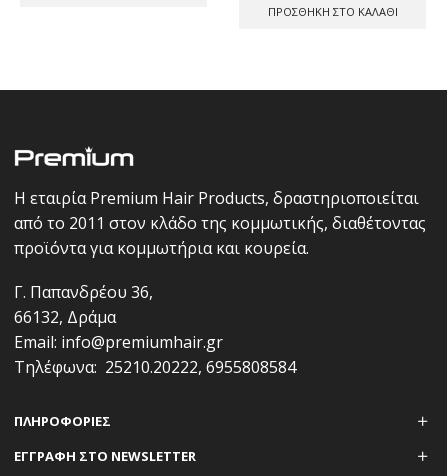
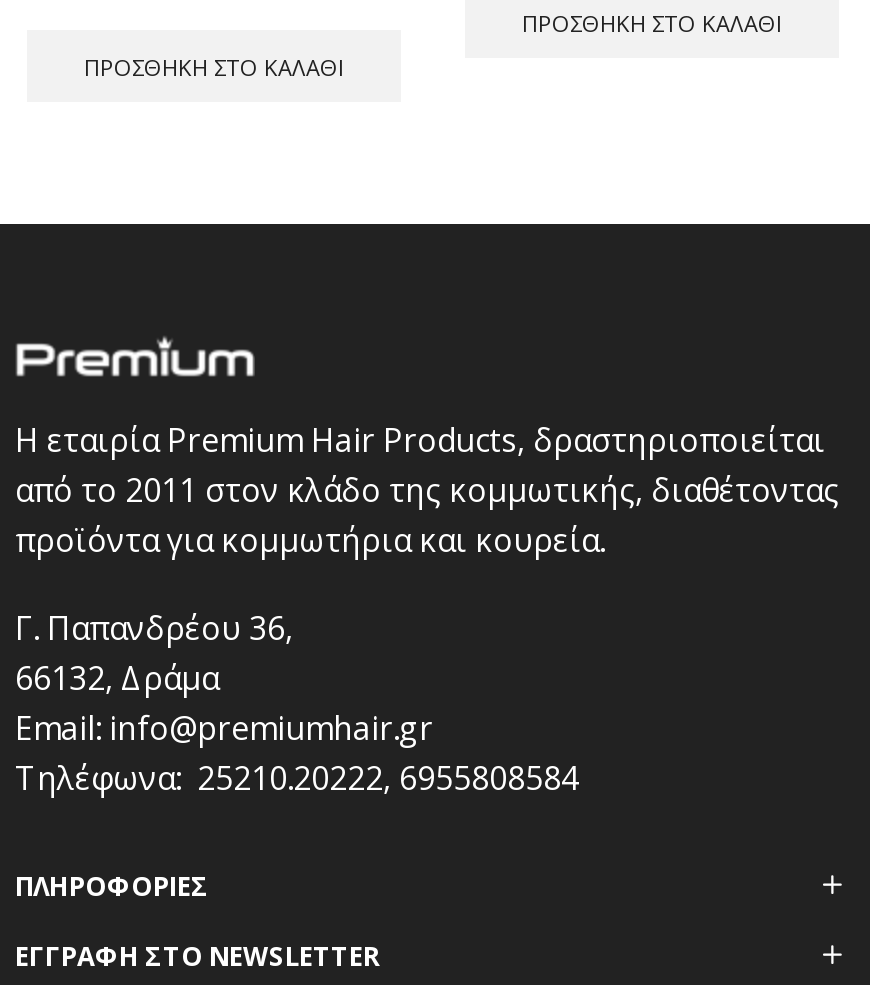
none -> [84,51,344,81] ΠΡΟΣΘΉΚΗ ΣΤΟ ΚΑΛΆΘΙ

